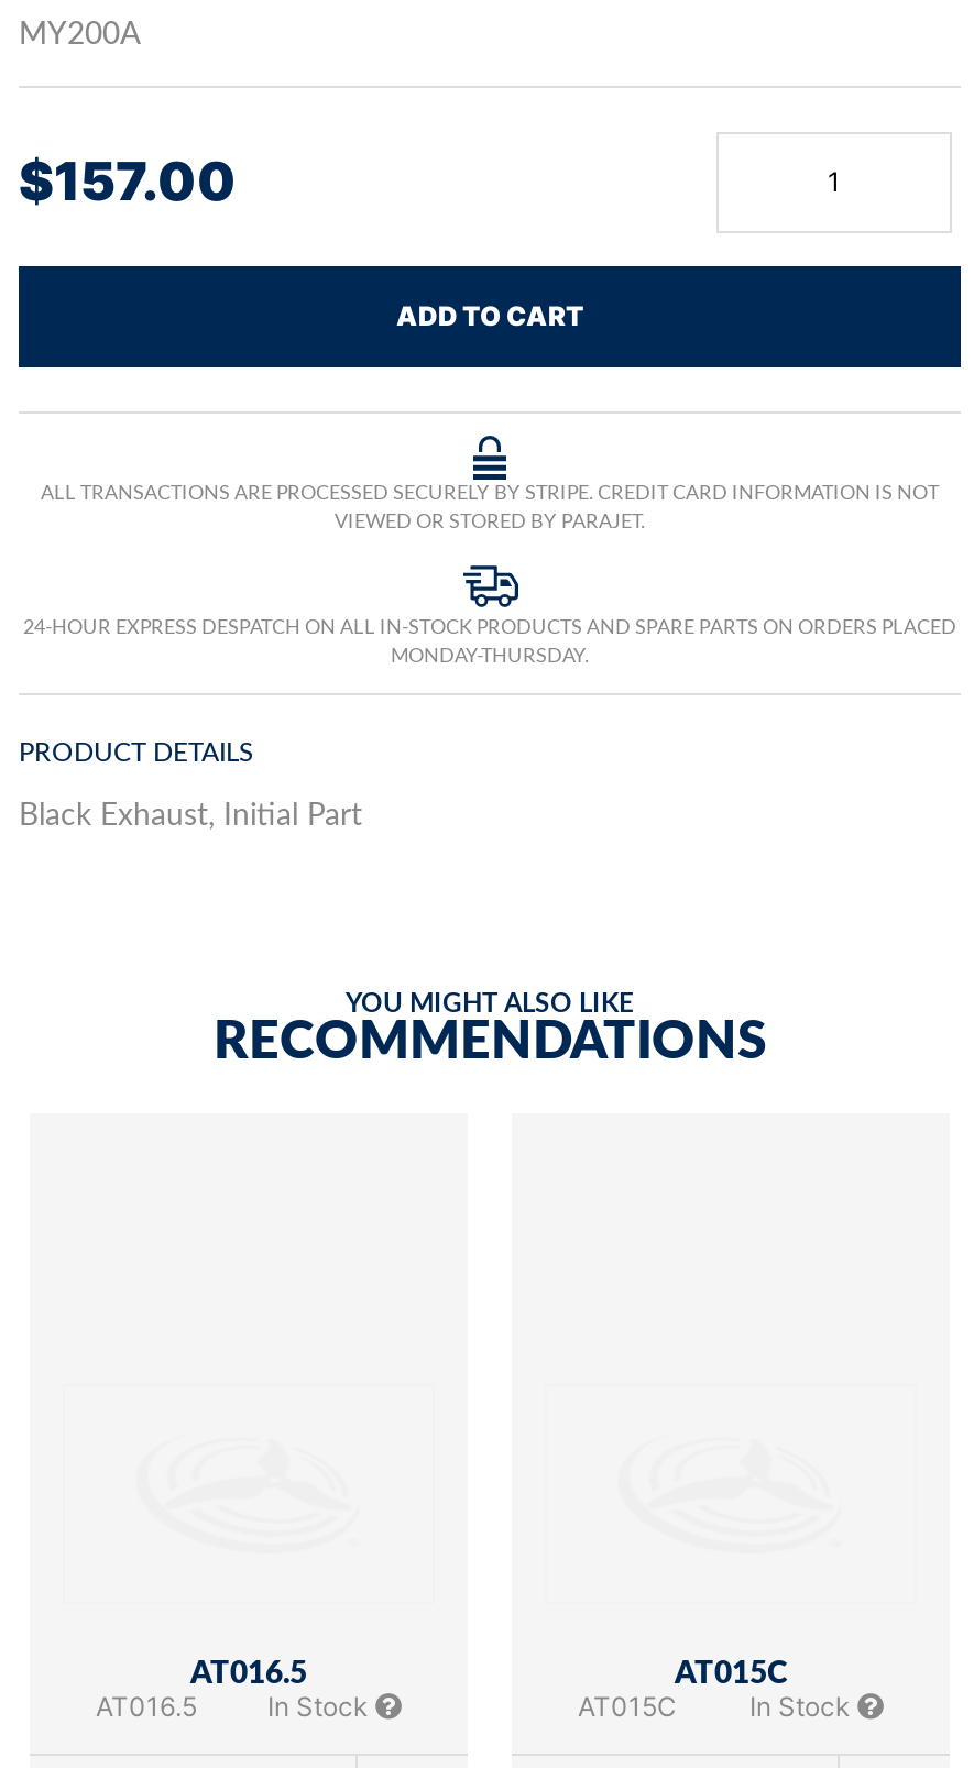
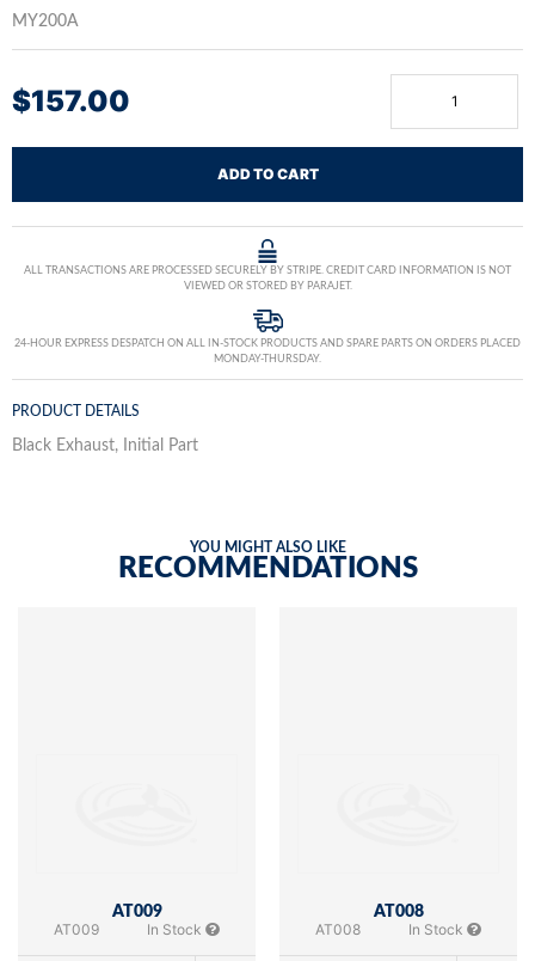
[96,1659,307,1722] AT016.5 | AT016.5 -> [54,903,162,938] AT009 | AT009
[578,1659,787,1722] AT015C | AT015C -> [315,903,423,938] AT008 | AT008

